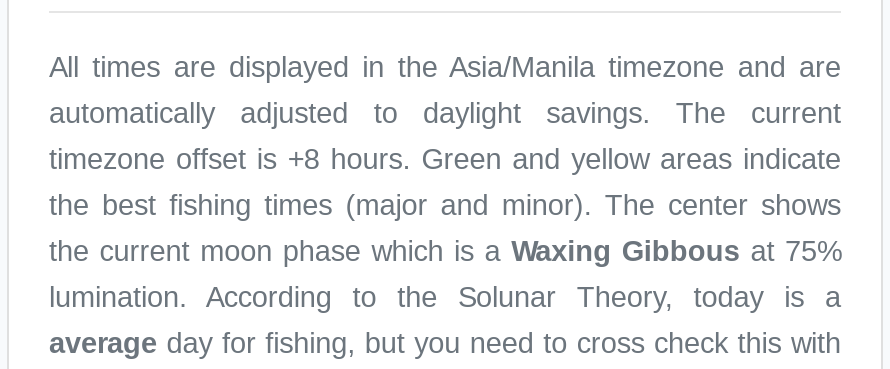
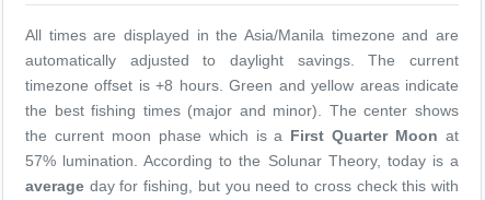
[49,234,841,312] the current moon phase which is a Waxing Gibbous at 75% | lumination. According to the Solunar Theory, today is a -> [25,126,459,169] the current moon phase which is a First Quarter Moon at | 57% lumination. According to the Solunar Theory, today is a

